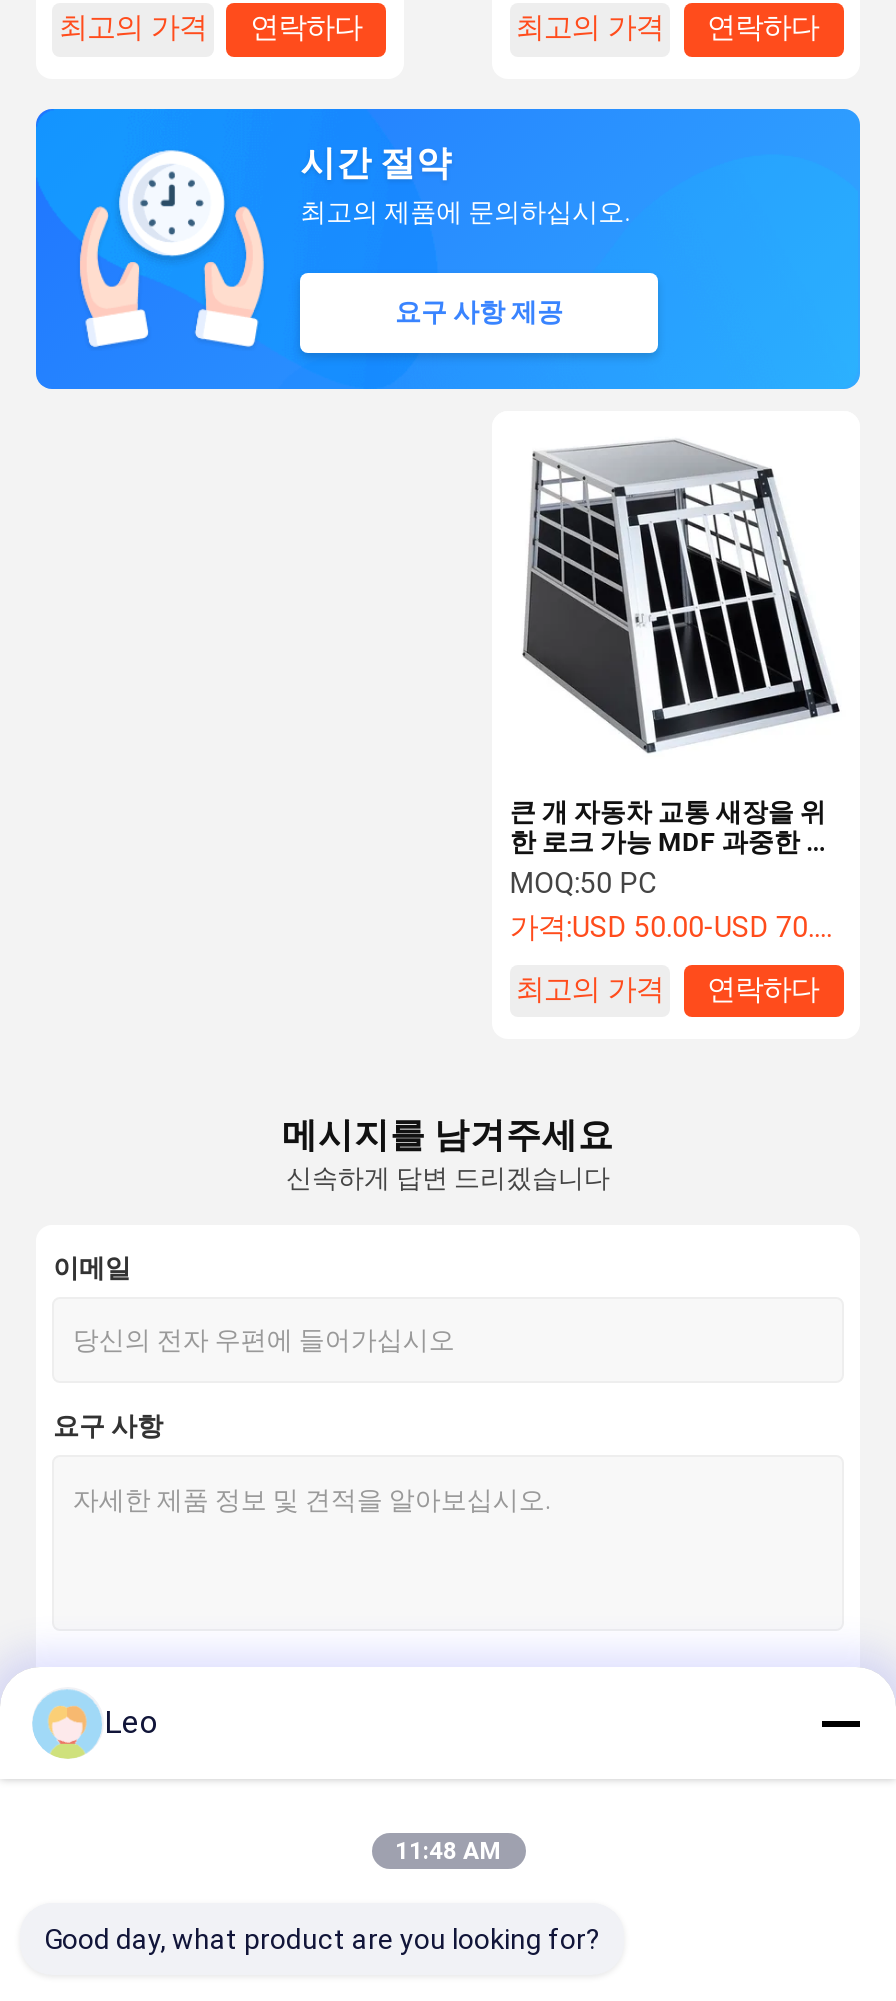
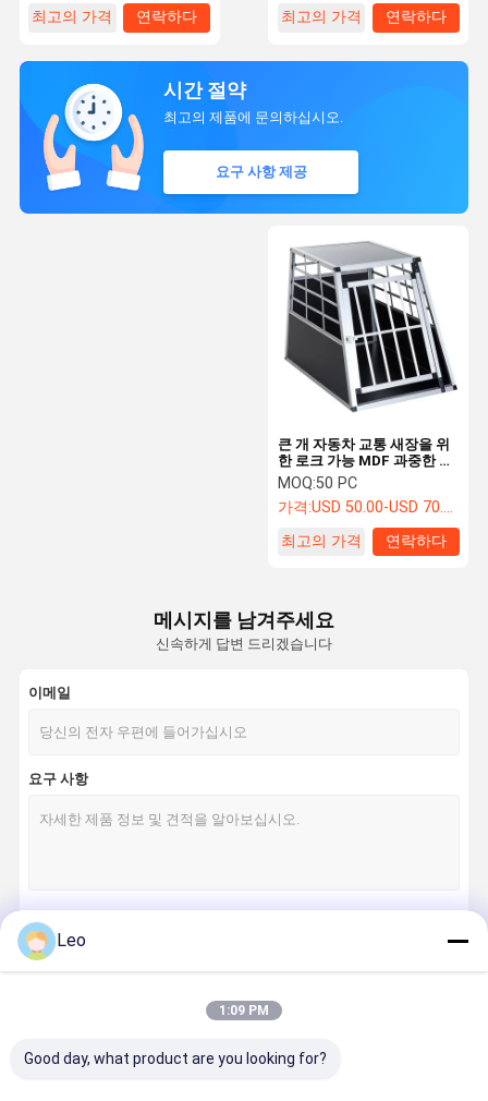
[395,1837,501,1865] 11:48 AM -> [219,1003,269,1018] 1:09 PM

